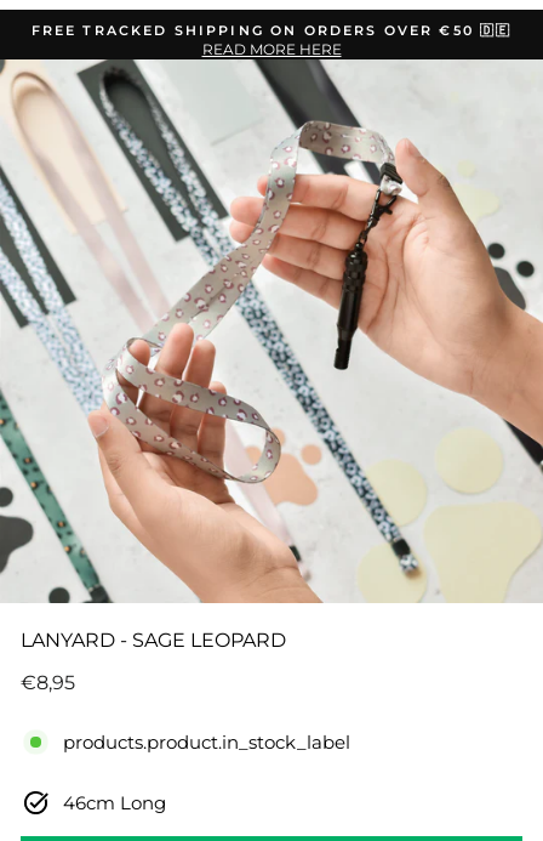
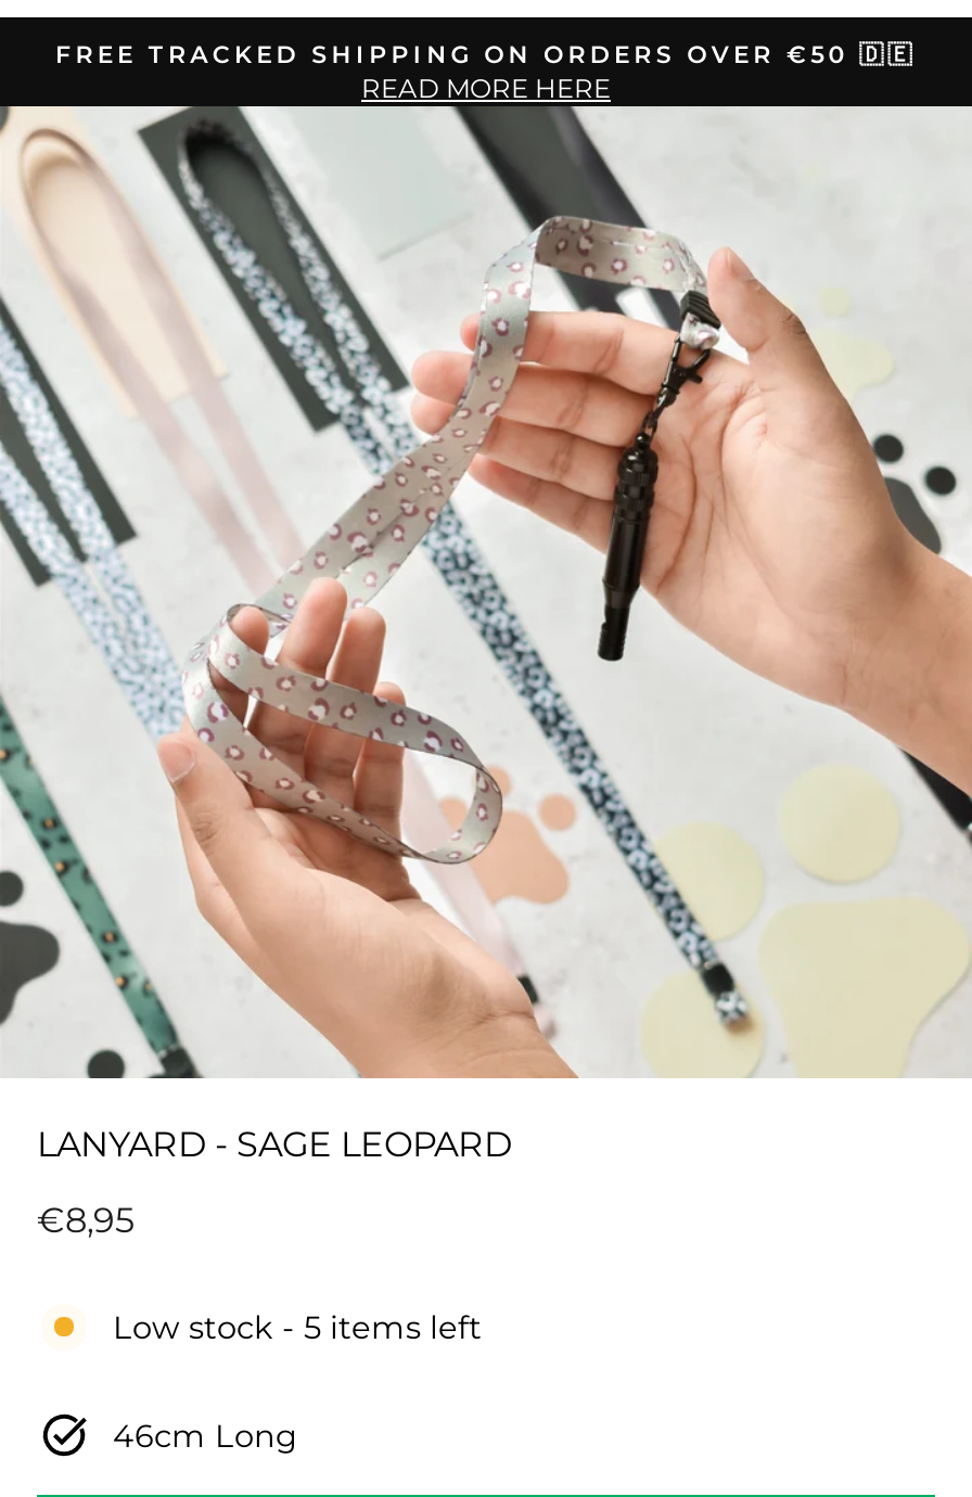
[63,732,350,753] products.product.in_stock_label -> [113,1308,482,1347] Low stock - 5 items left

